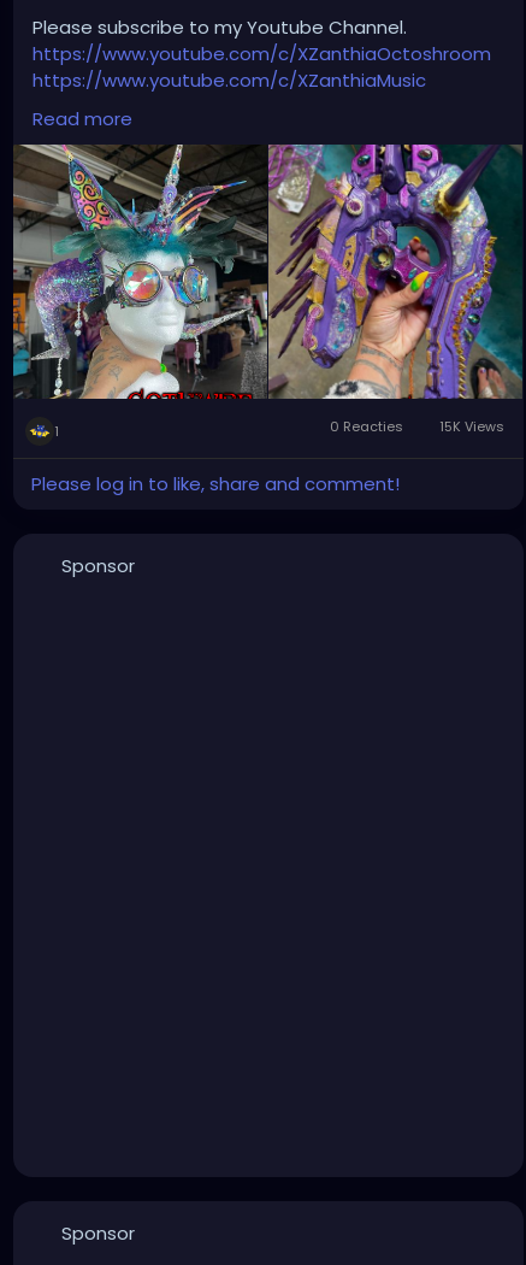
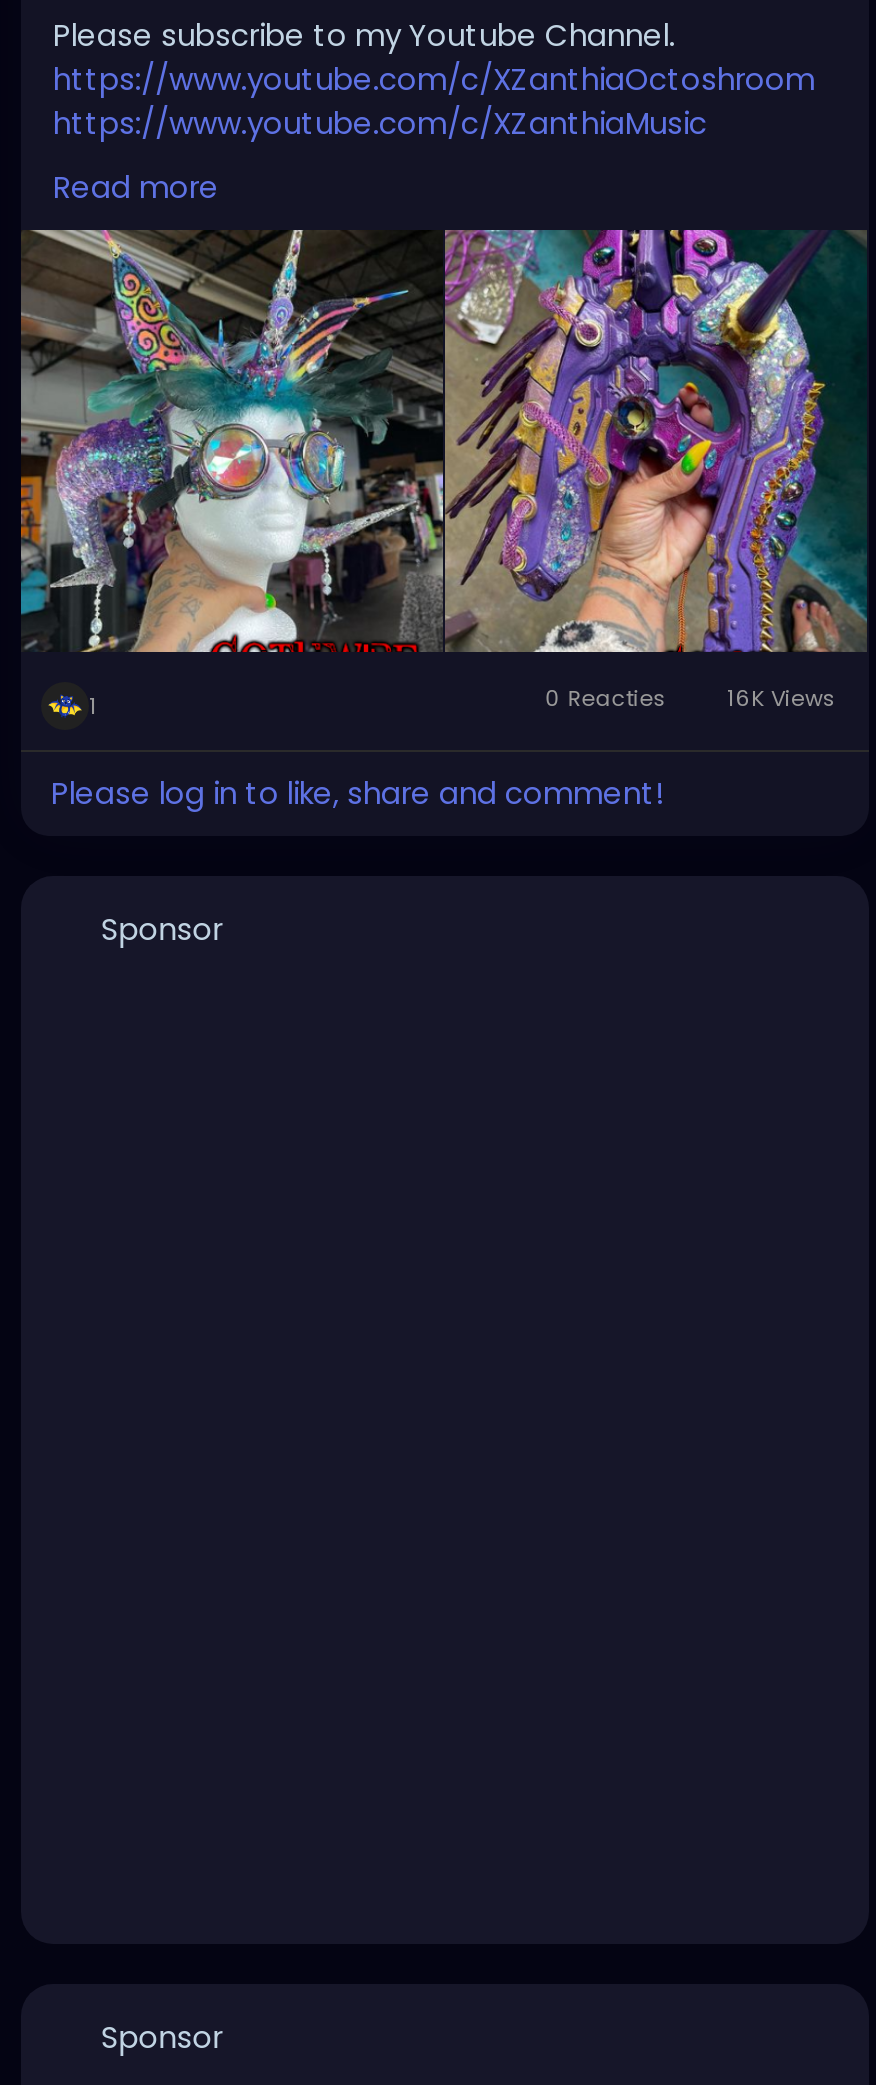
[436,417,504,436] 15K Views -> [721,682,837,714] 16K Views

